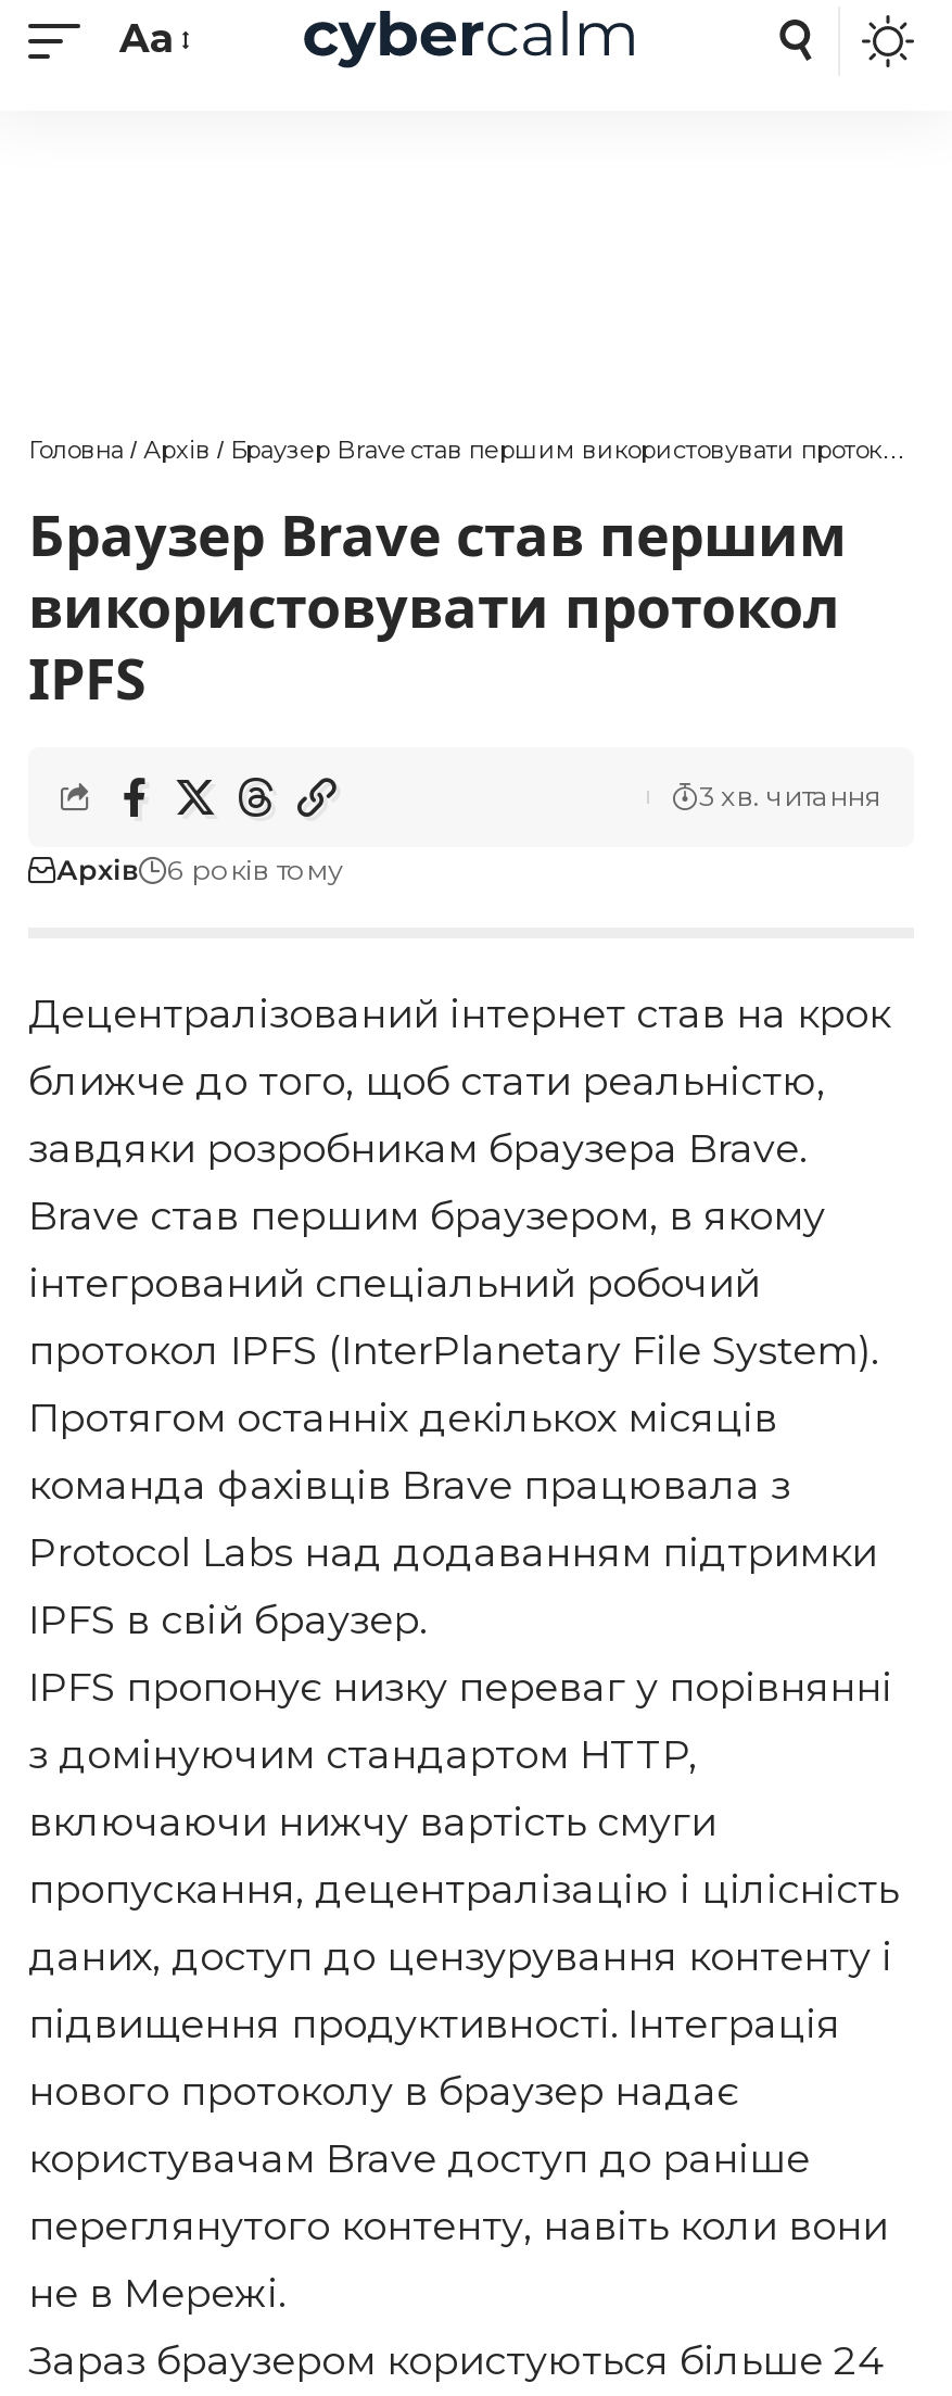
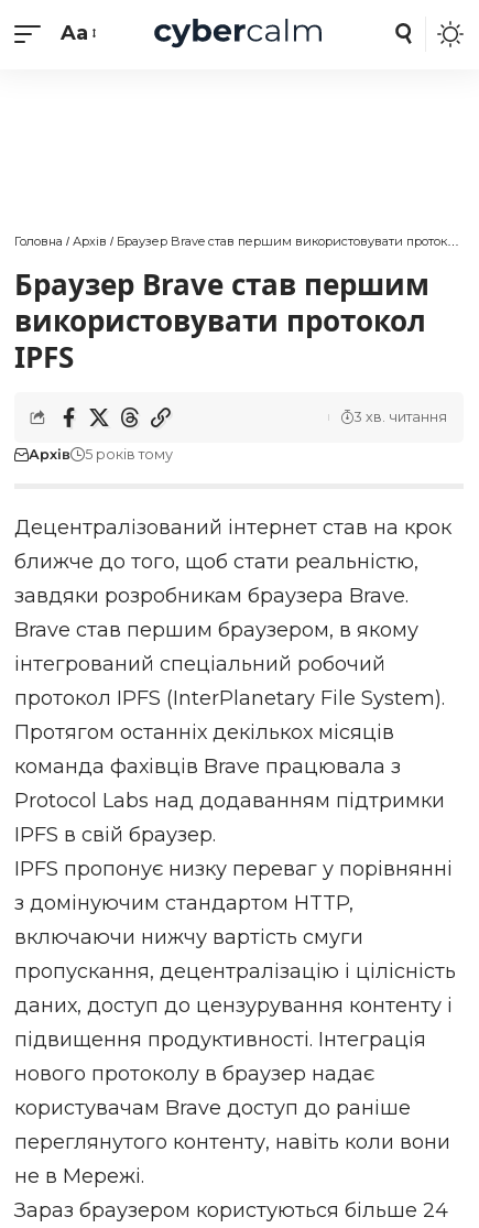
[56,854,343,886] Архів 6 років тому -> [29,446,173,463] Архів 5 років тому

